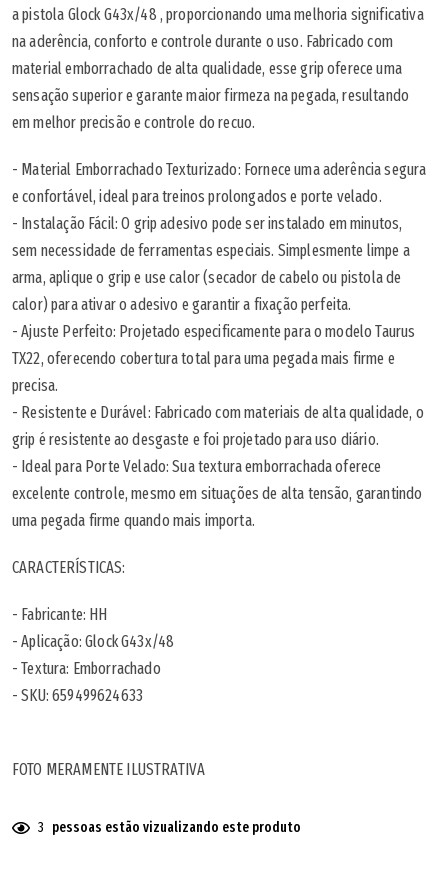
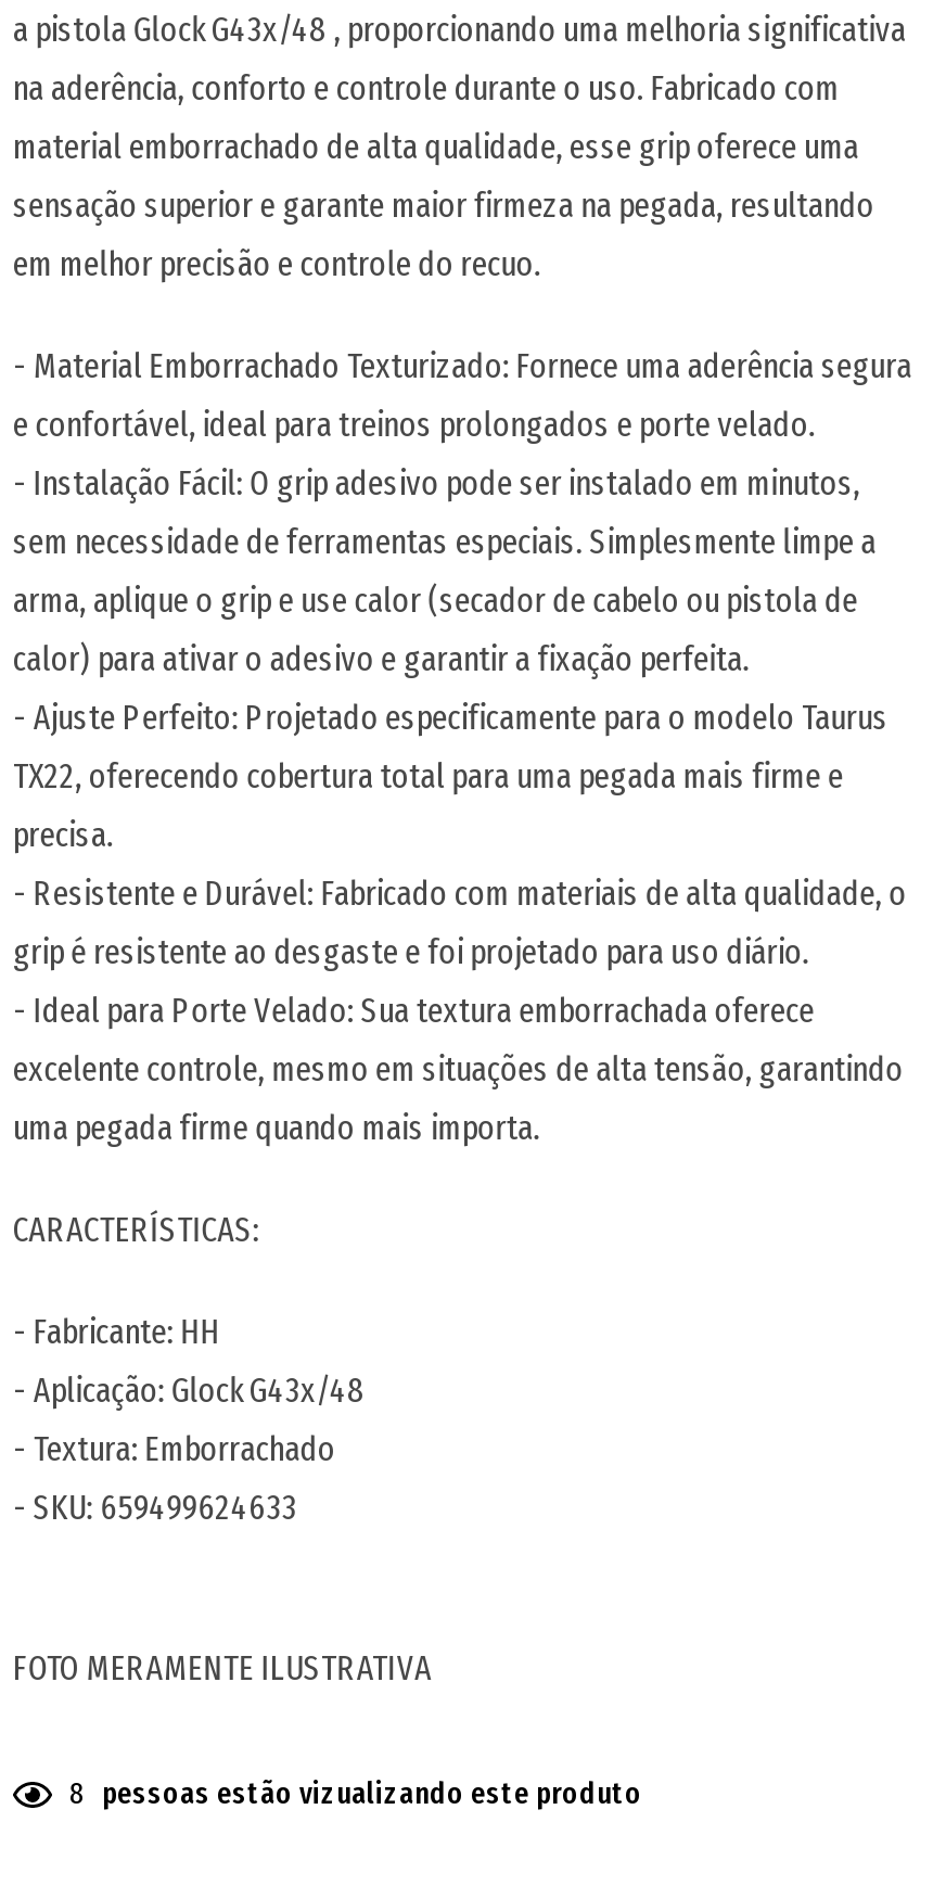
[38,819,301,836] 3 pessoas estão vizualizando este produto -> [69,1776,642,1813] 8 pessoas estão vizualizando este produto

